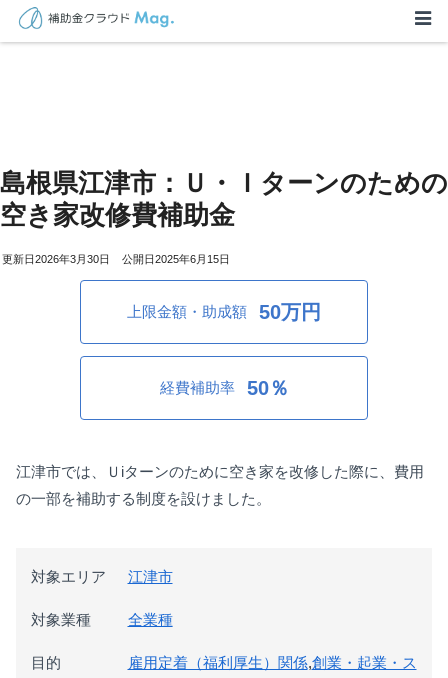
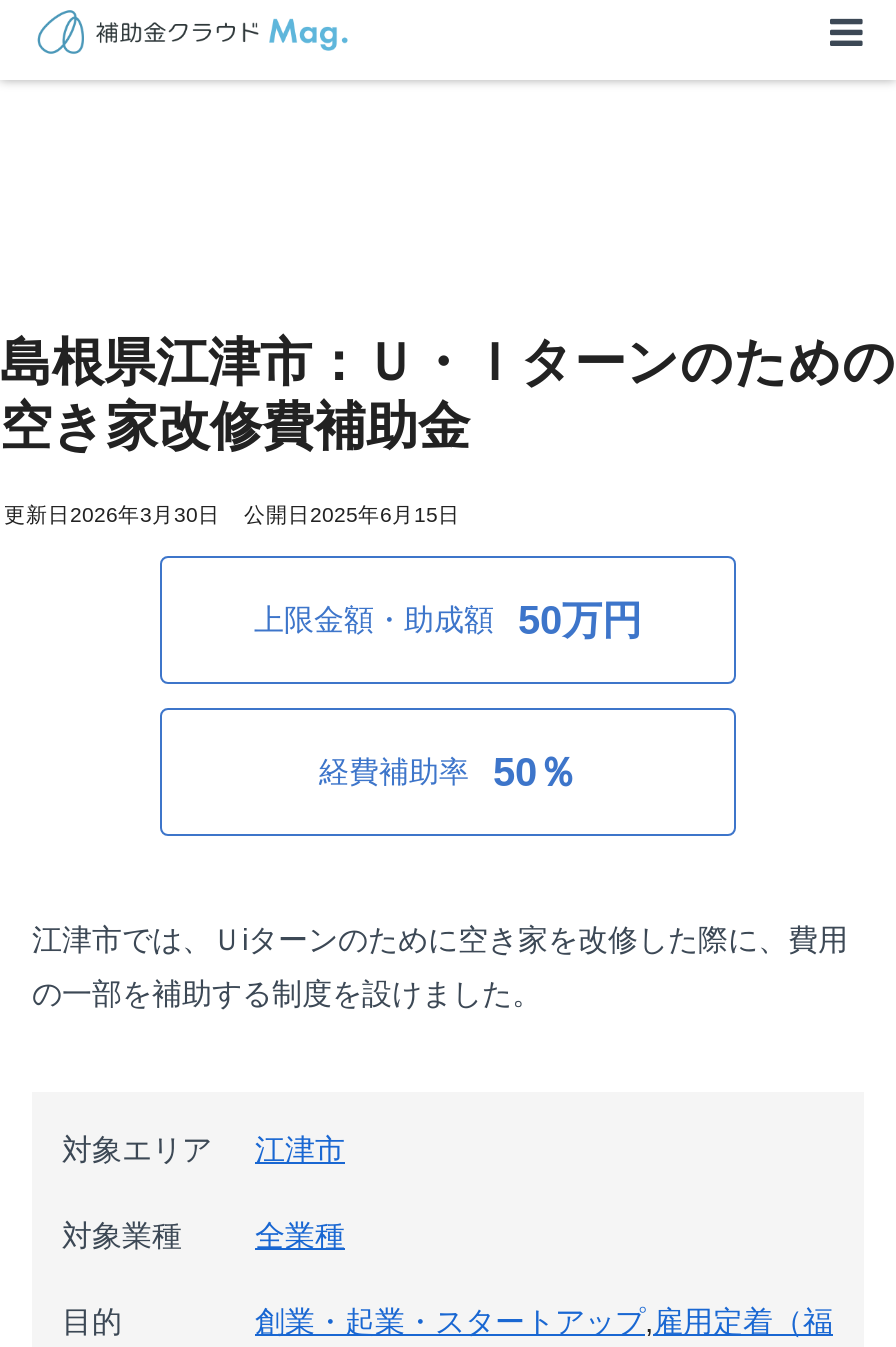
[127,654,416,671] 雇用定着（福利厚生）関係,創業・起業・ス -> [255,1303,833,1337] 創業・起業・スタートアップ,雇用定着（福

